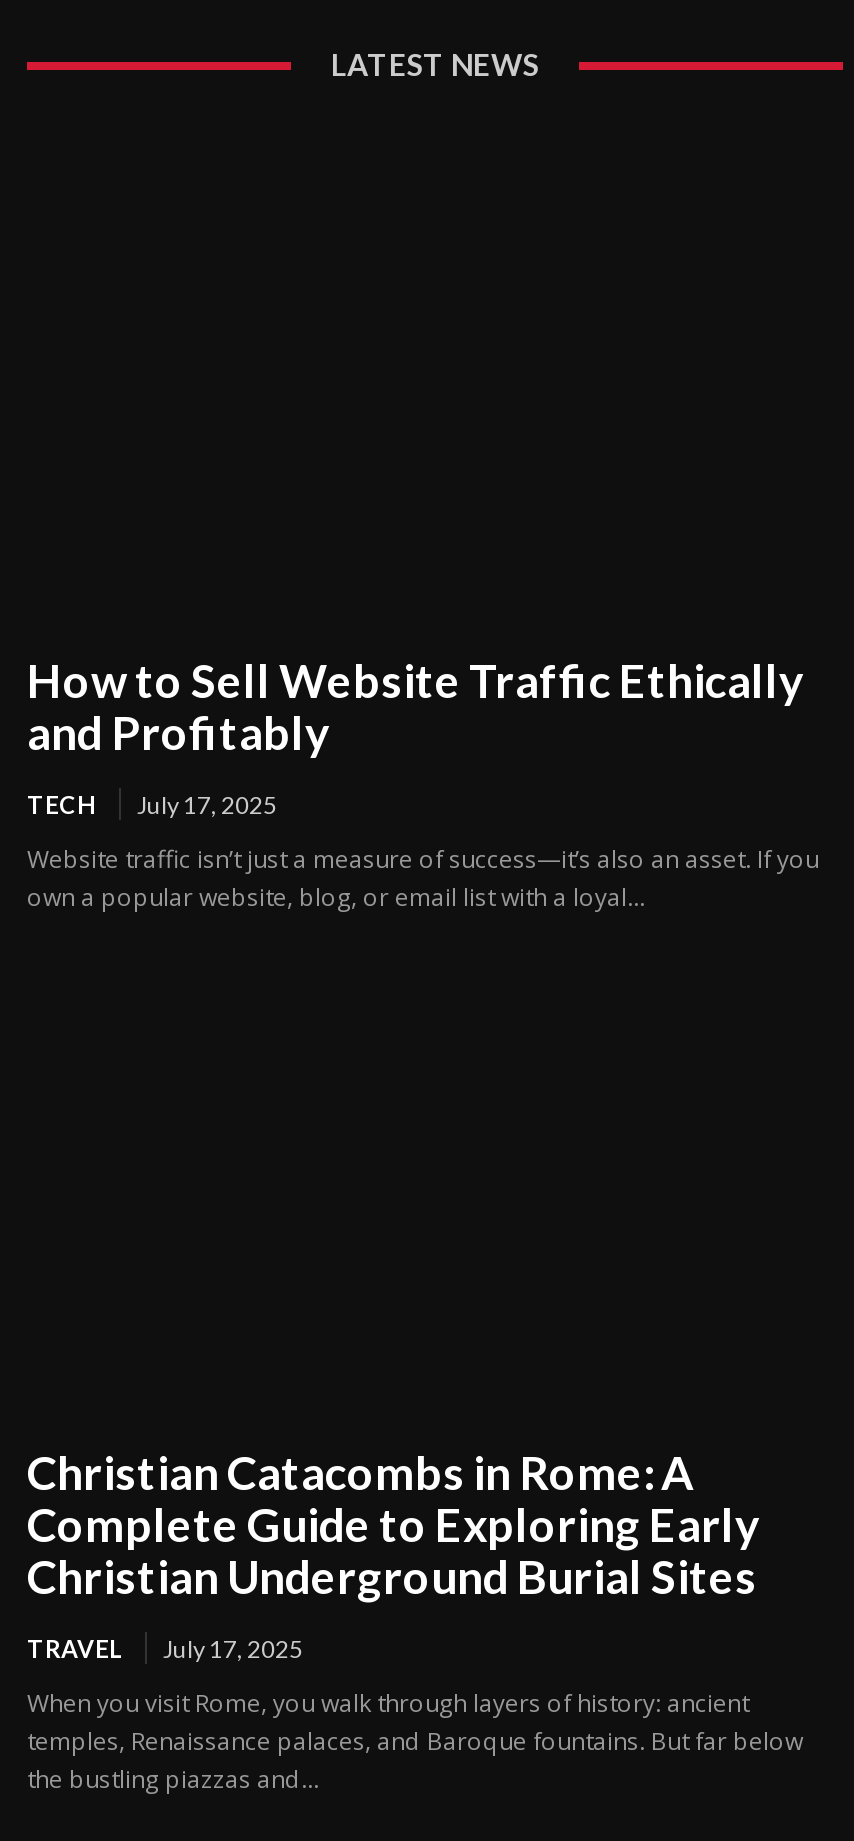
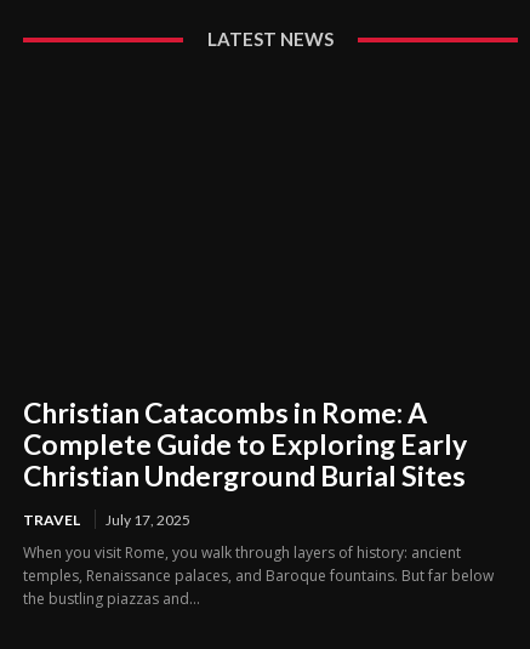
[27,652,819,914] How to Sell Website Traffic Ethically | and Profitably | TECH | July 17, 2025 | Website traffic isn’t just a measure of success—it’s also an asset. If you | own a popular website, blog, or email list with a loyal... -> none

